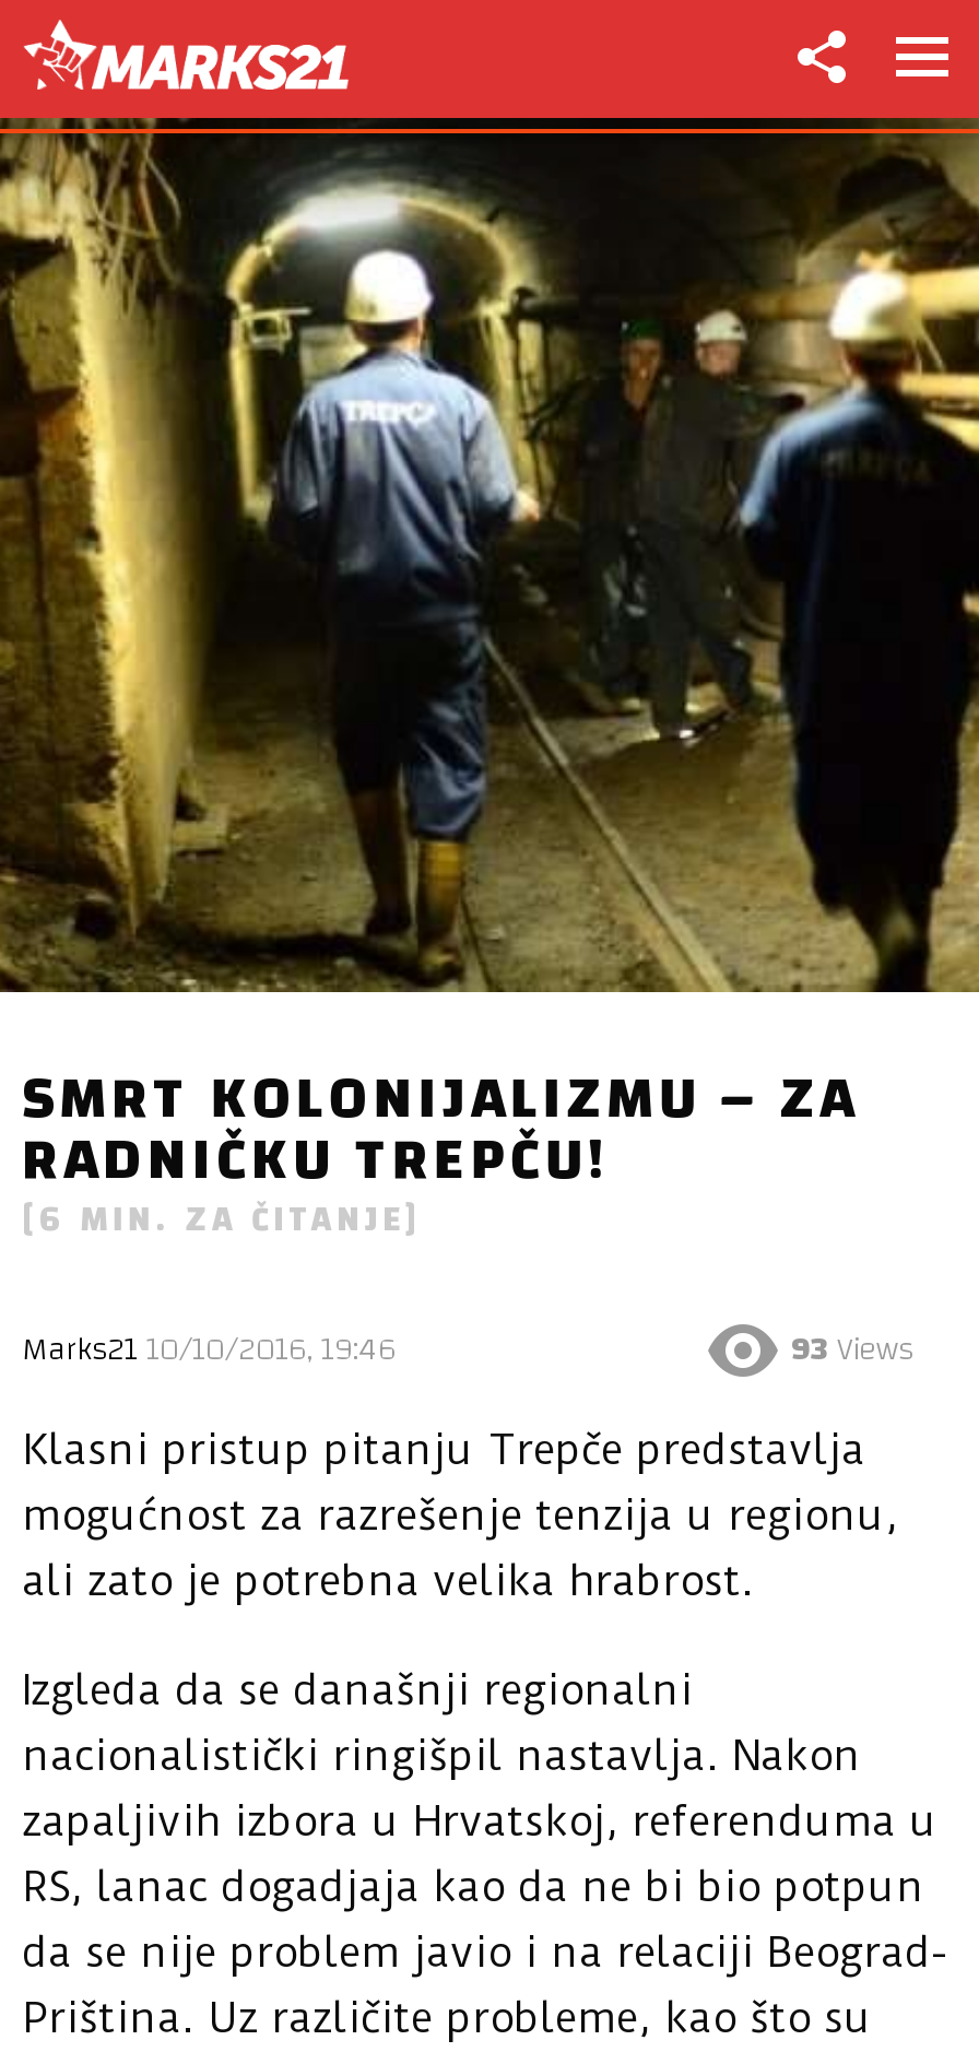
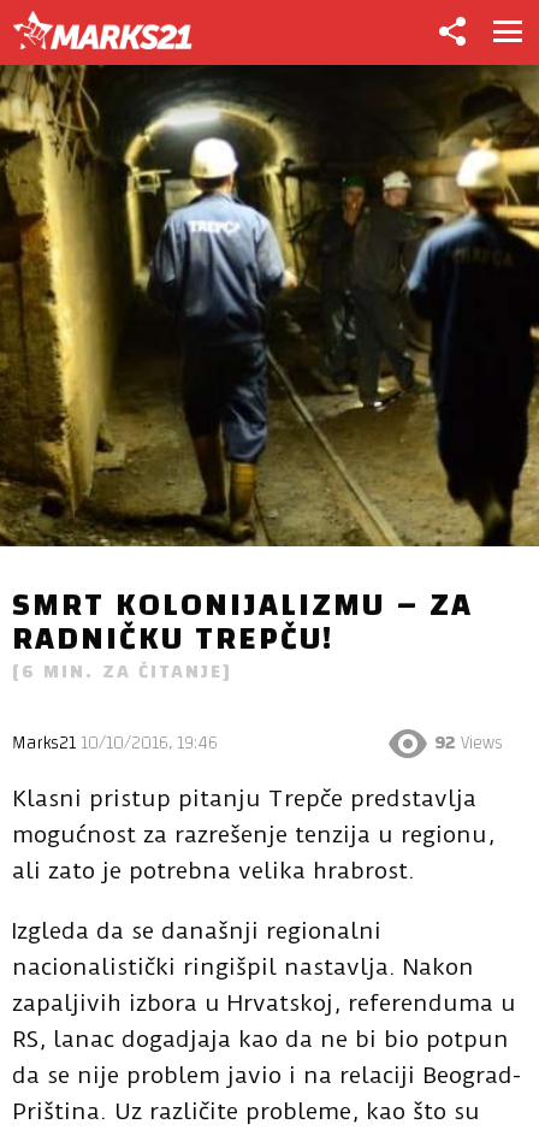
[791,1320,913,1379] 93 Views -> [434,727,503,759] 92 Views

